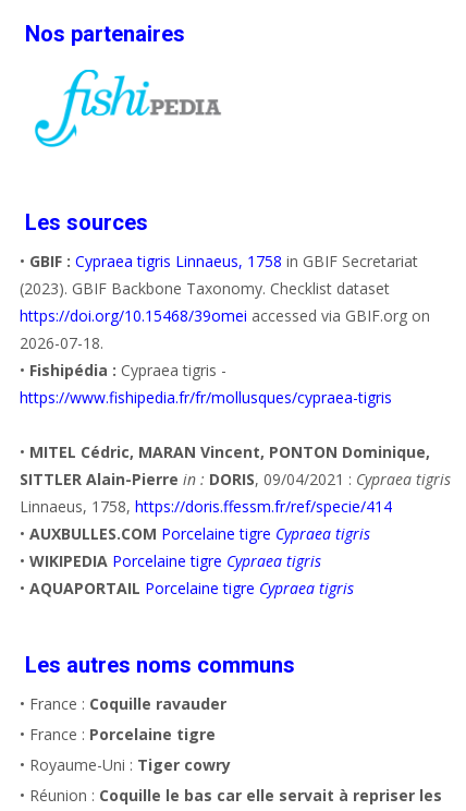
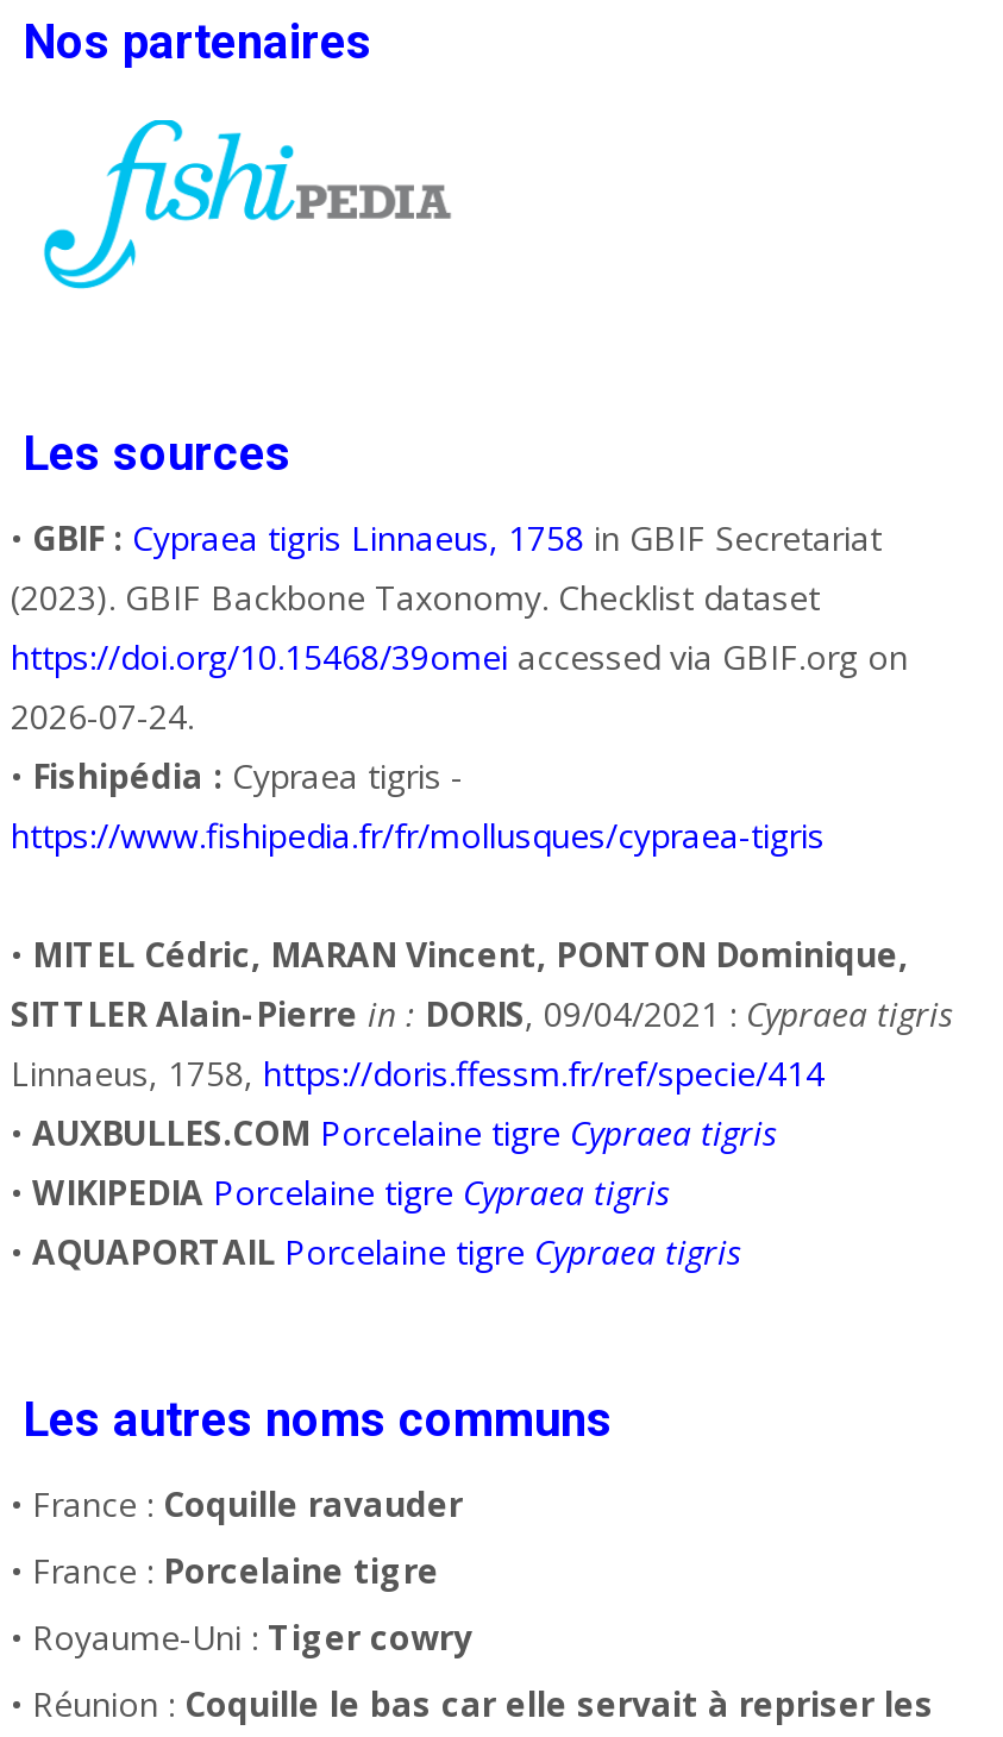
[20,333,103,353] 2026-07-18. -> [11,694,194,739] 2026-07-24.

